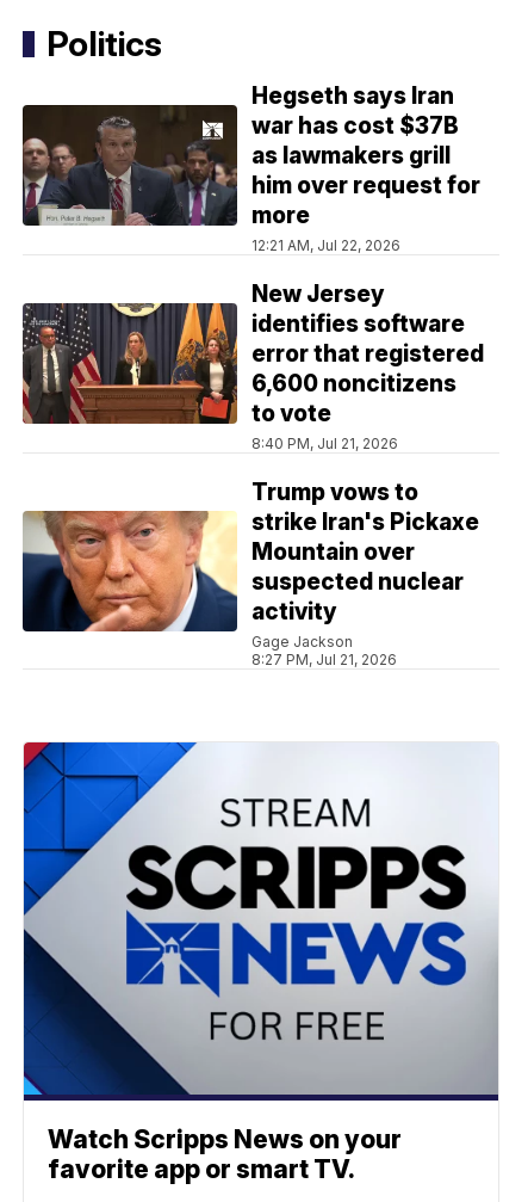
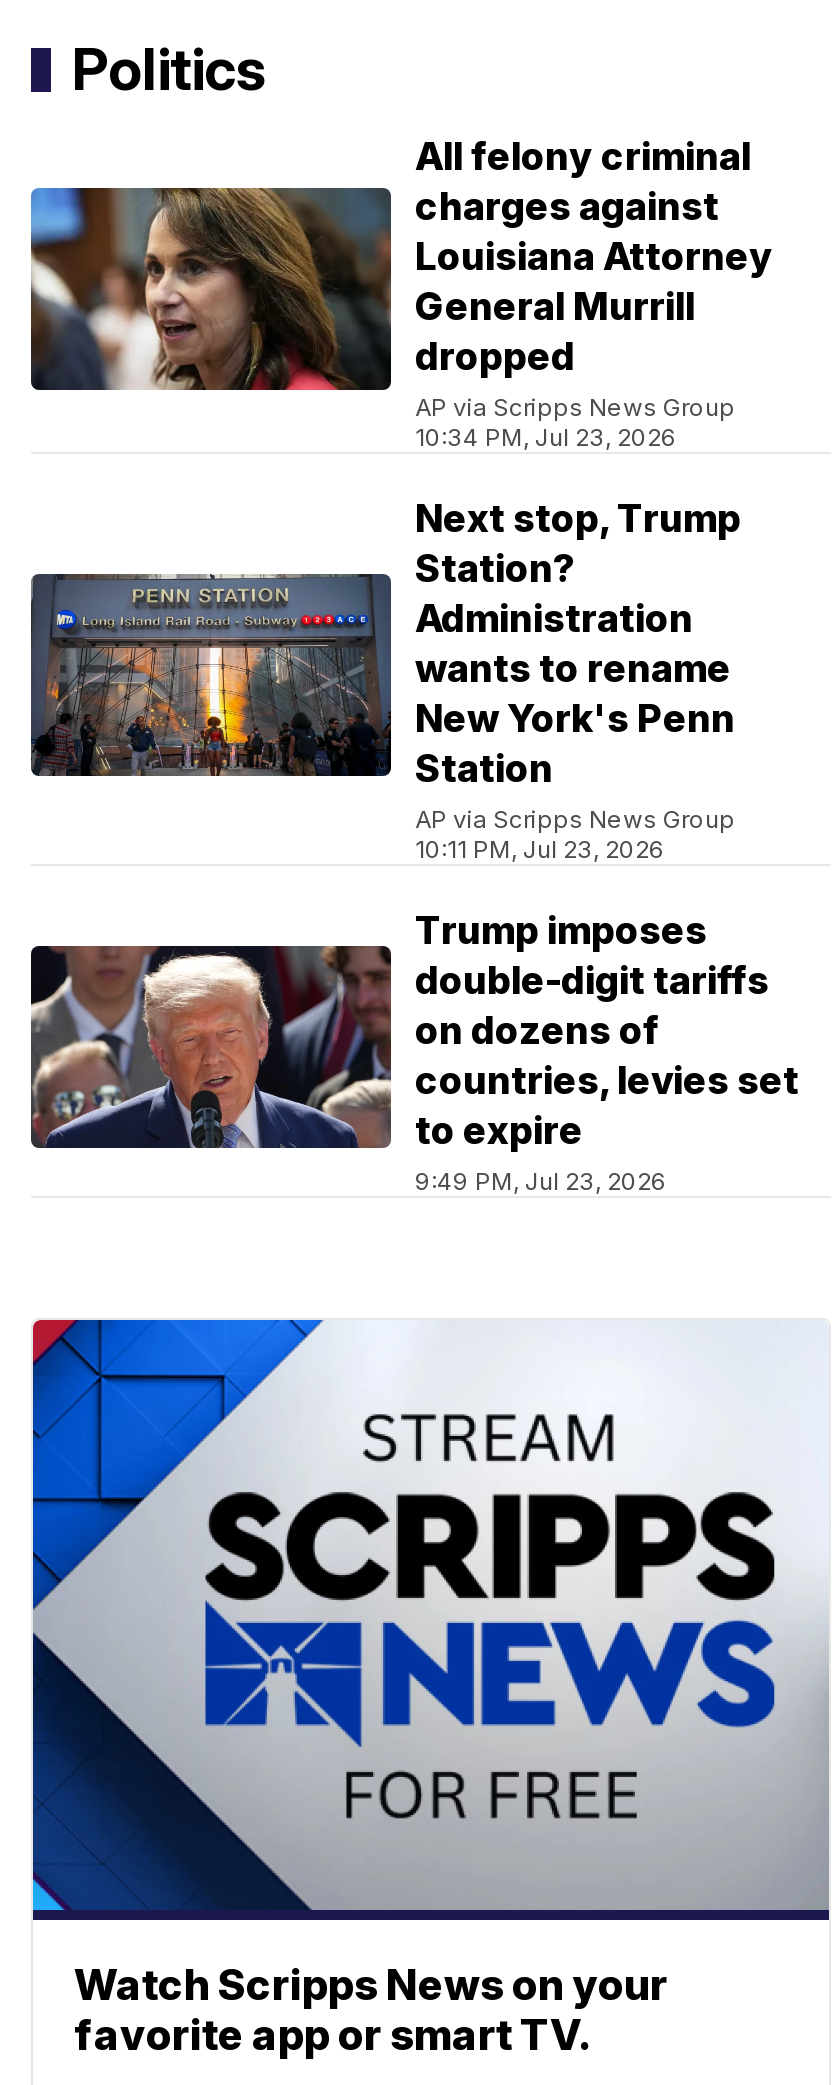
[21,83,480,255] [image] | Hegseth says Iran | war has cost $37B | as lawmakers grill | him over request for | more | 12:21 AM, Jul 22, 2026 -> [29,135,773,453] [image] | All felony criminal | charges against | Louisiana Attorney | General Murrill | dropped | AP via Scripps News Group | 10:34 PM, Jul 23, 2026
[21,281,484,453] [image] | New Jersey | identifies software | error that registered | 6,600 noncitizens | to vote | 8:40 PM, Jul 21, 2026 -> [29,497,741,865] [image] | Next stop, Trump | Station? | Administration | wants to rename | New York's Penn | Station | AP via Scripps News Group | 10:11 PM, Jul 23, 2026
[21,479,479,669] [image] | Trump vows to | strike Iran's Pickaxe | Mountain over | suspected nuclear | activity | Gage Jackson | 8:27 PM, Jul 21, 2026 -> [29,909,799,1197] [image] | Trump imposes | double-digit tariffs | on dozens of | countries, levies set | to expire | 9:49 PM, Jul 23, 2026

